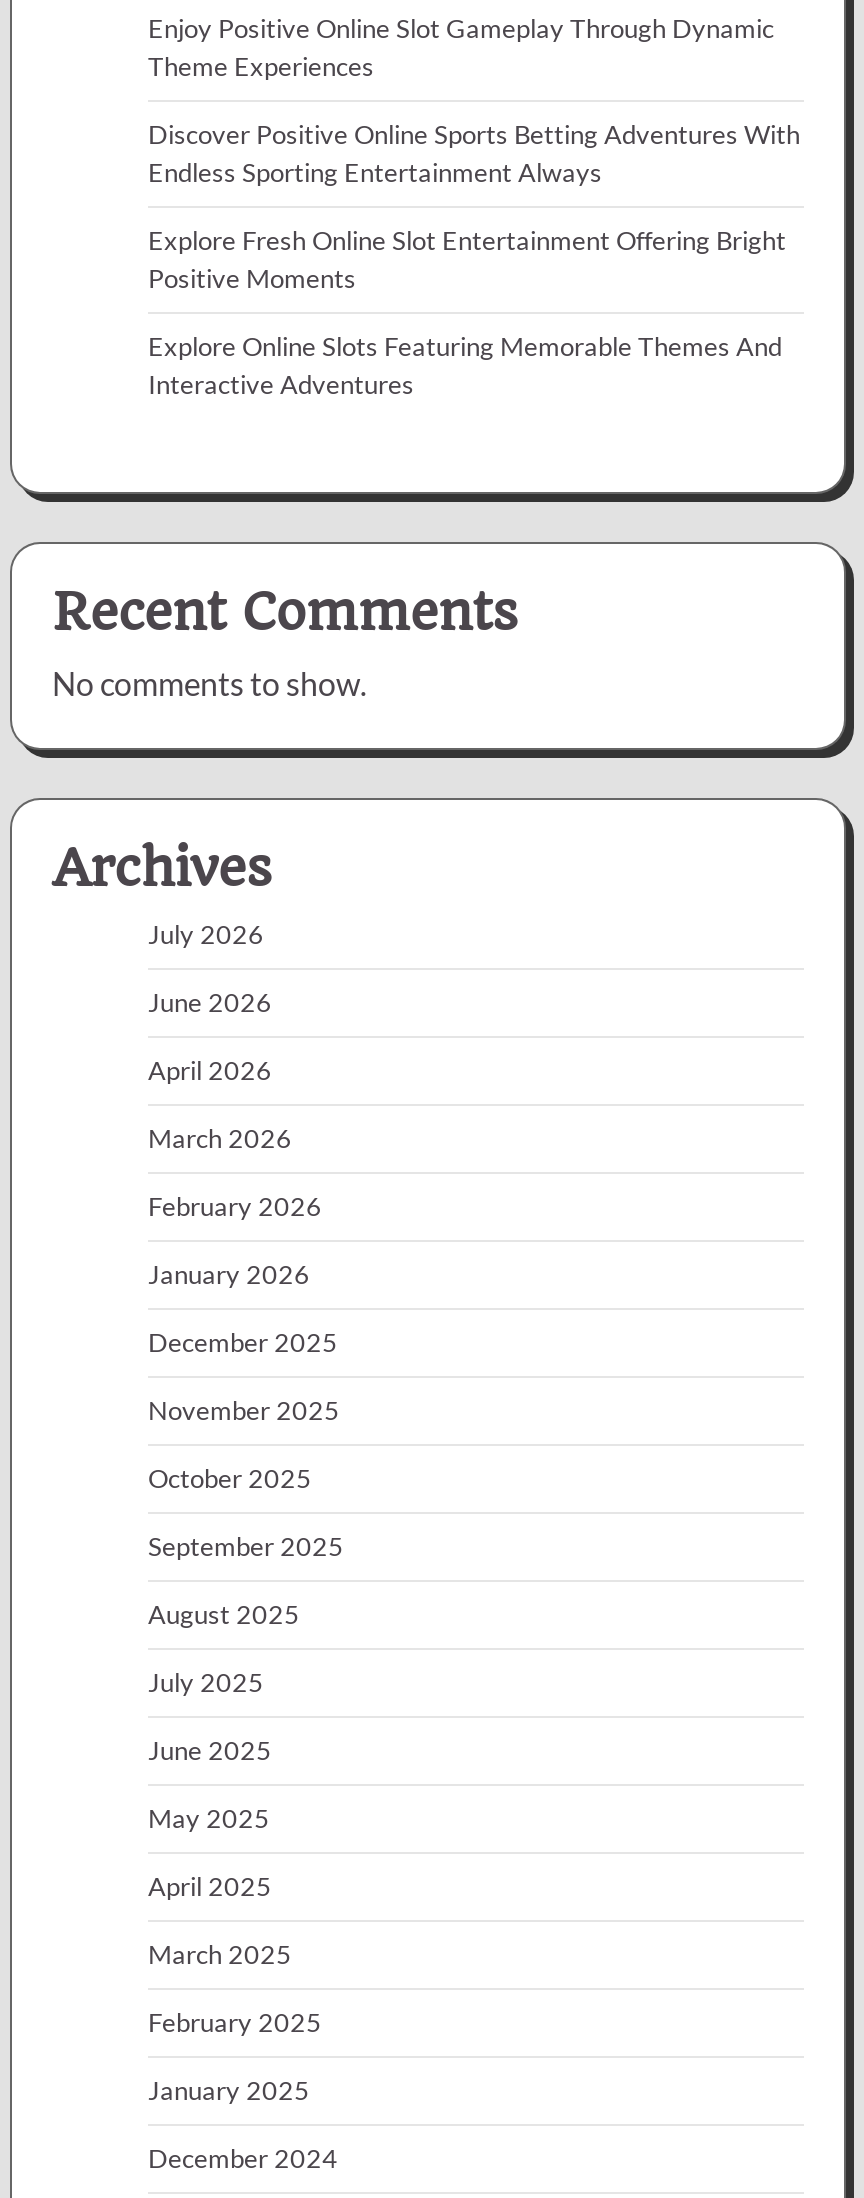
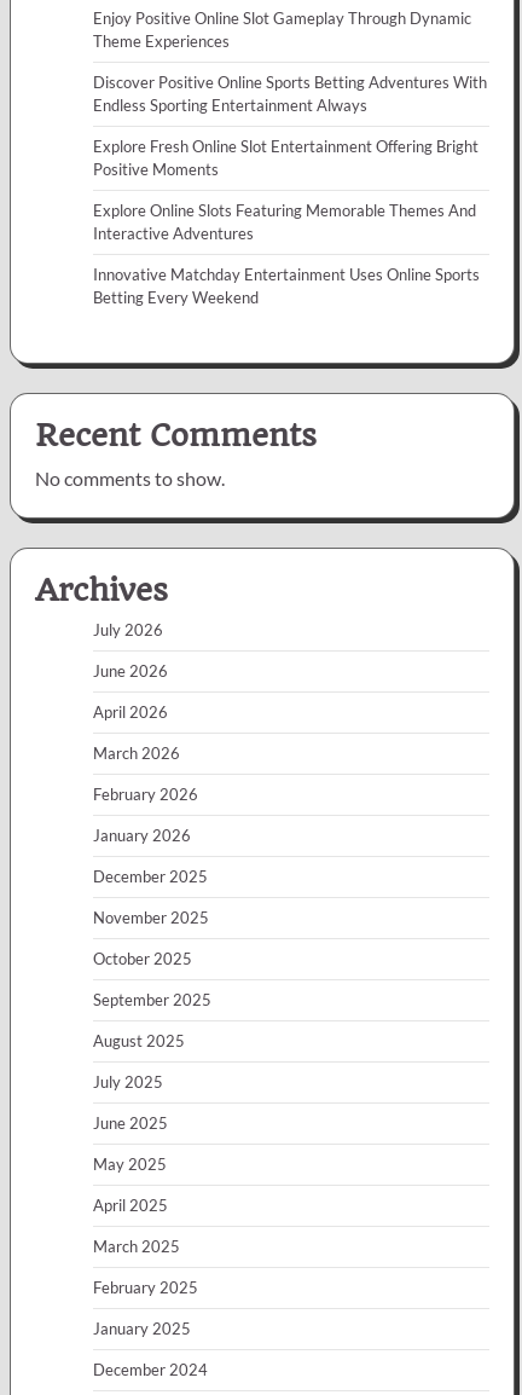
none -> [93,265,480,307] Innovative Matchday Entertainment Uses Online Sports | Betting Every Weekend

